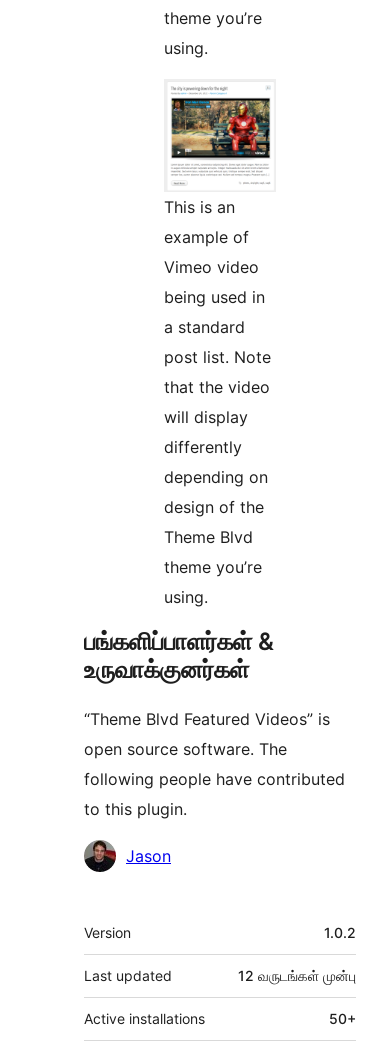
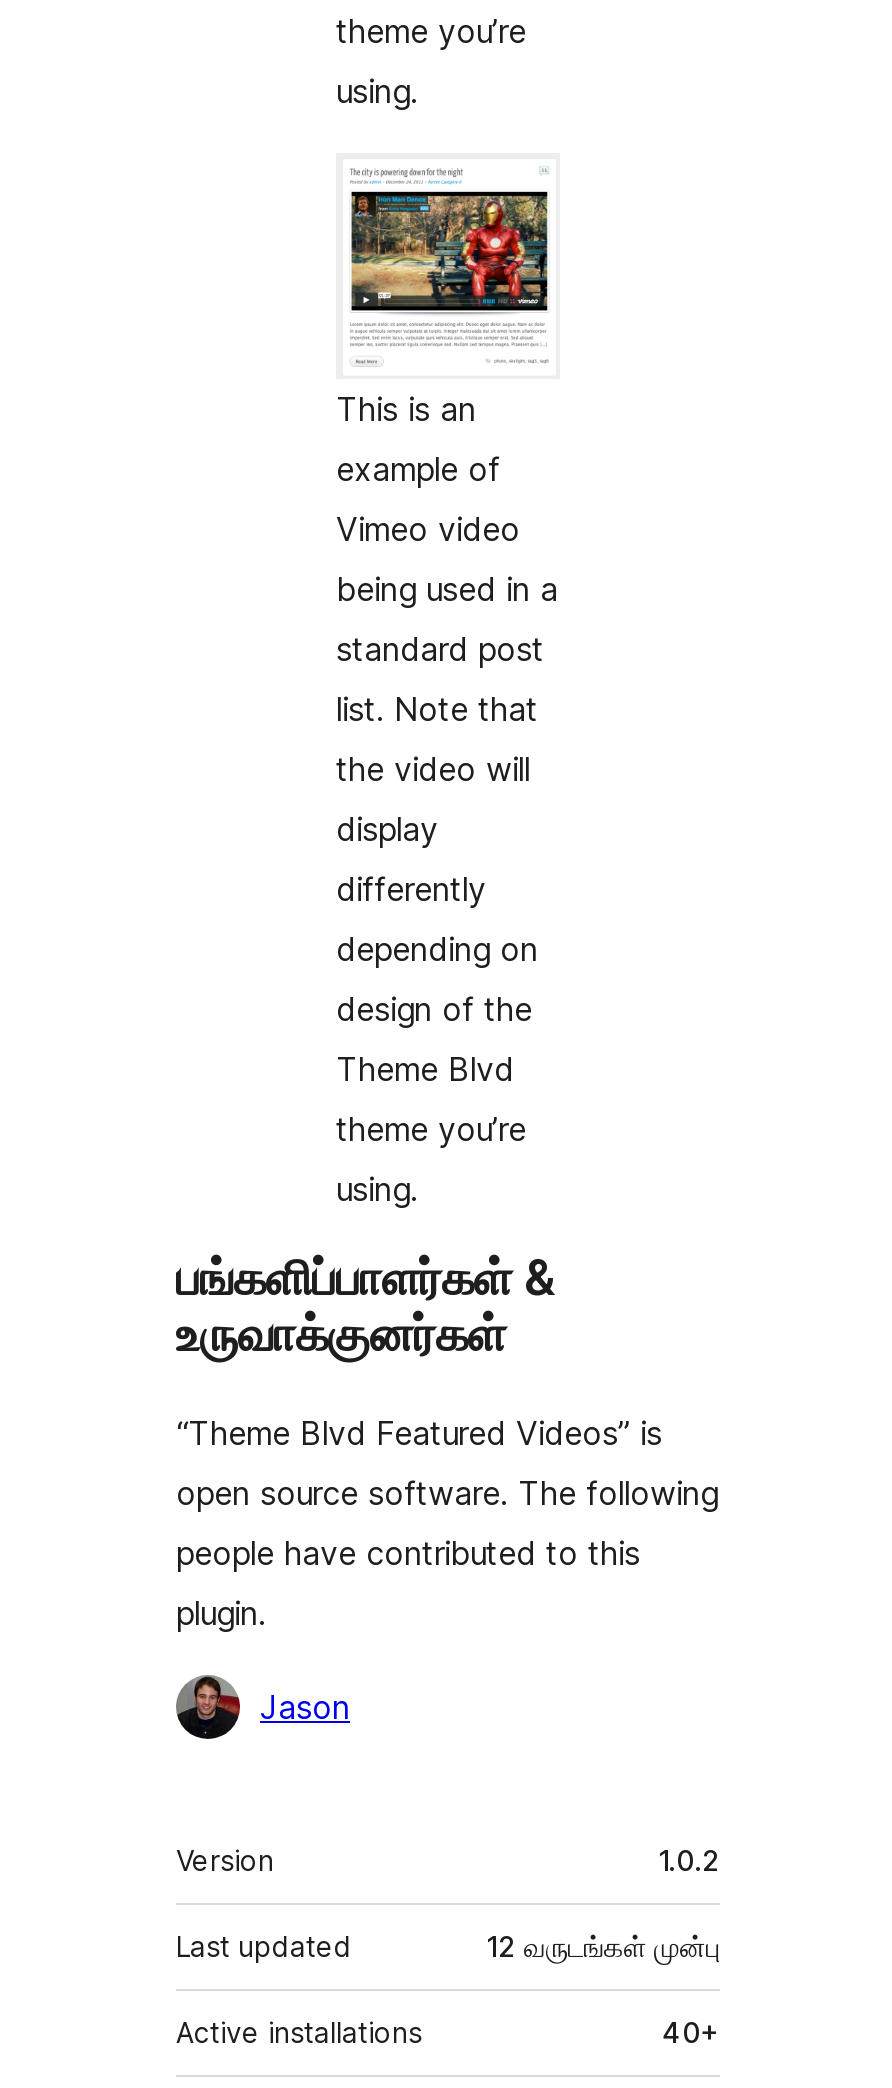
[329,1010,356,1027] 50+ -> [662,2015,720,2049] 40+

